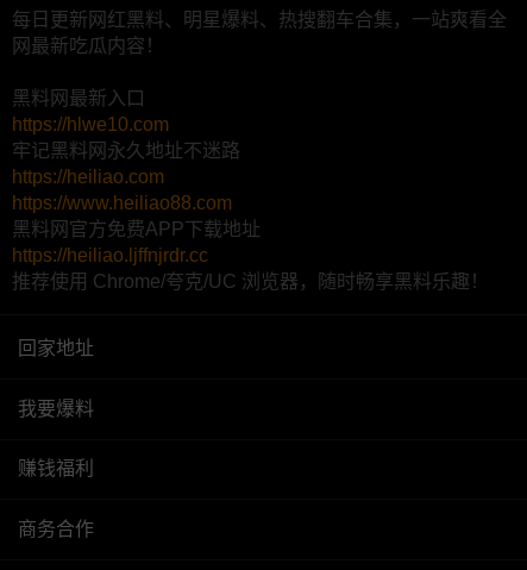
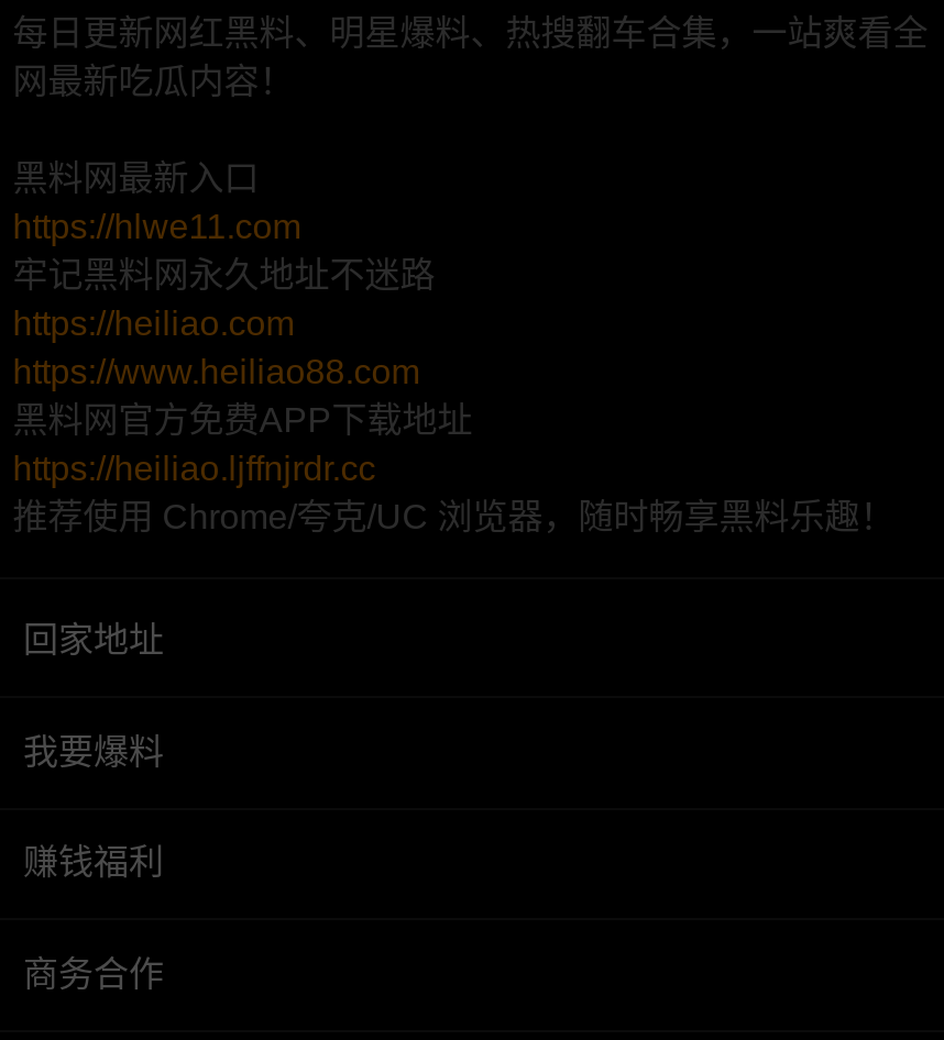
[12,115,169,135] https://hlwe10.com -> [13,208,301,246] https://hlwe11.com

